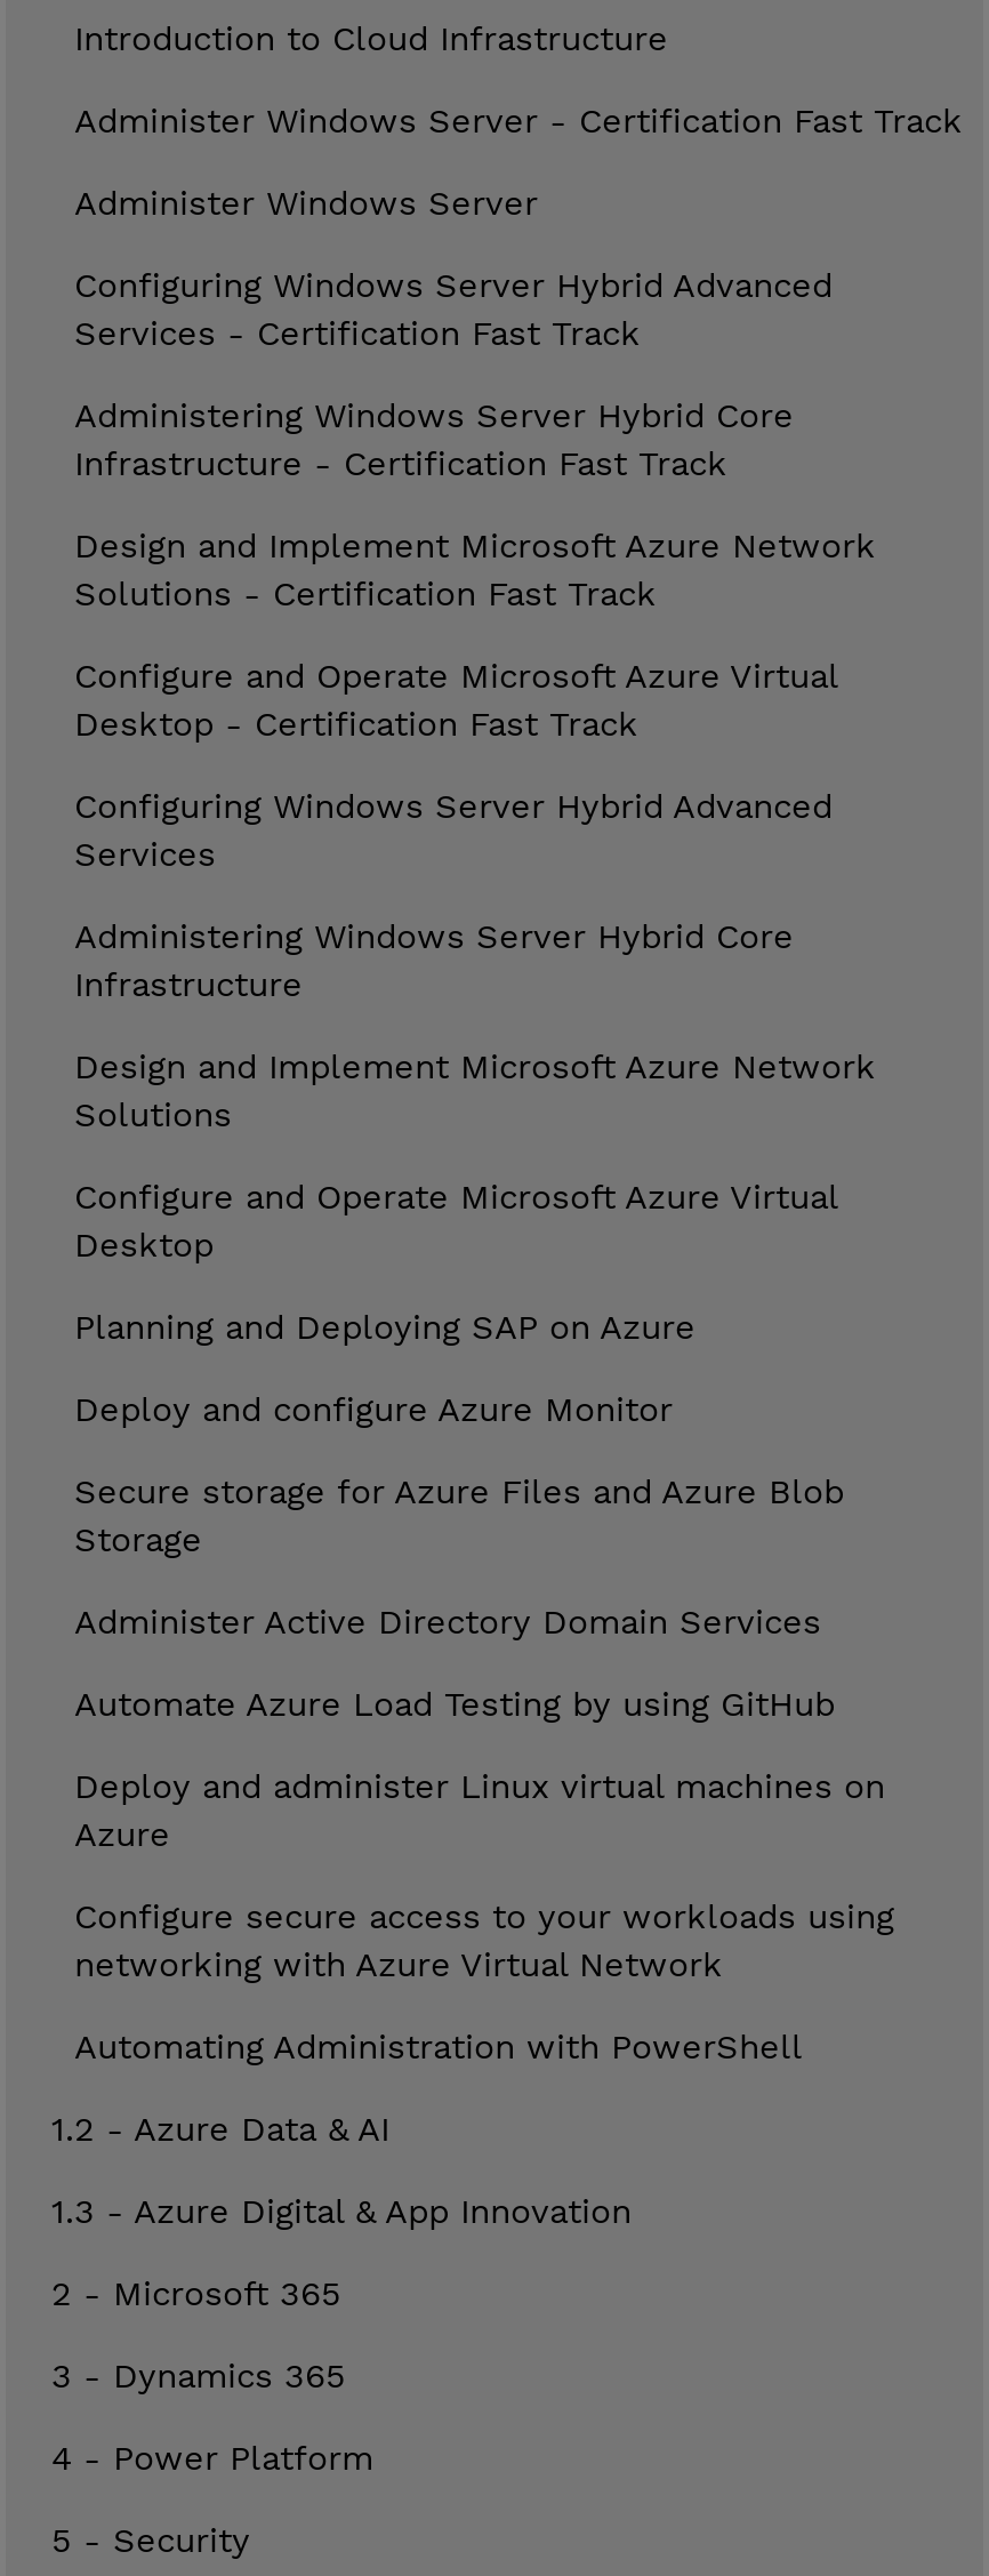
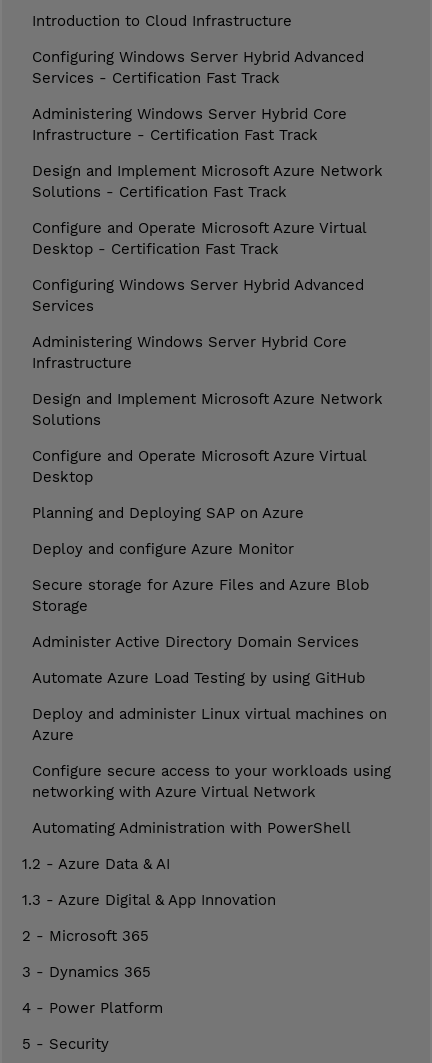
[74,101,963,224] Administer Windows Server - Certification Fast Track | Administer Windows Server -> none

